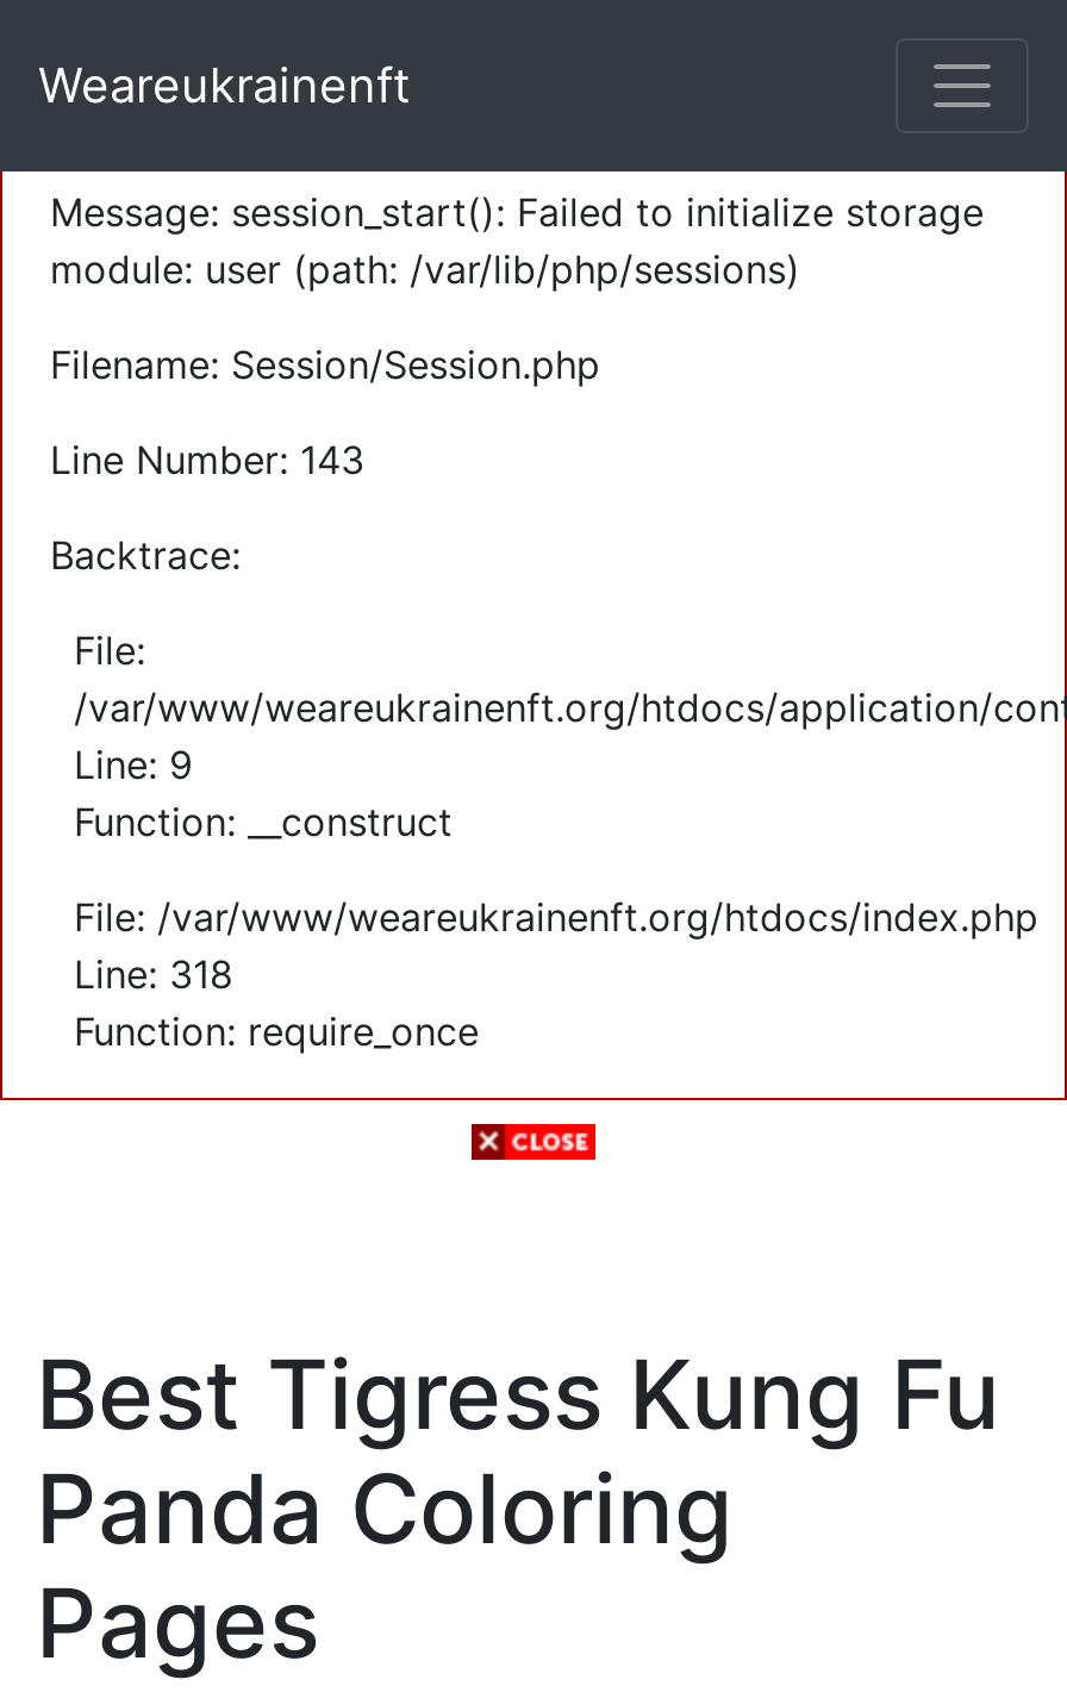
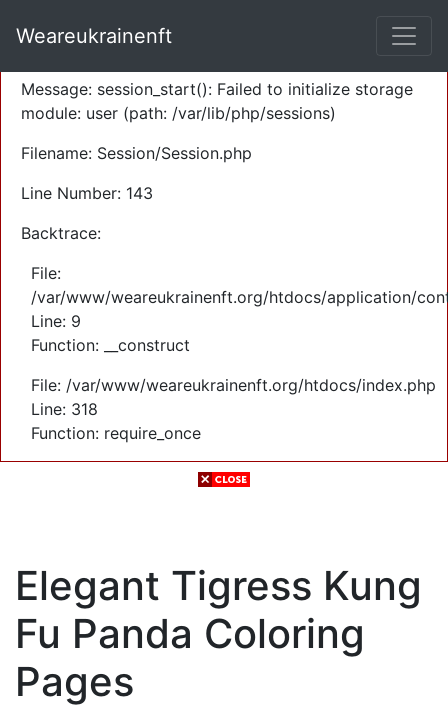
[36,1336,1000,1567] Best Tigress Kung Fu | Panda Coloring -> [15,561,422,658] Elegant Tigress Kung | Fu Panda Coloring

